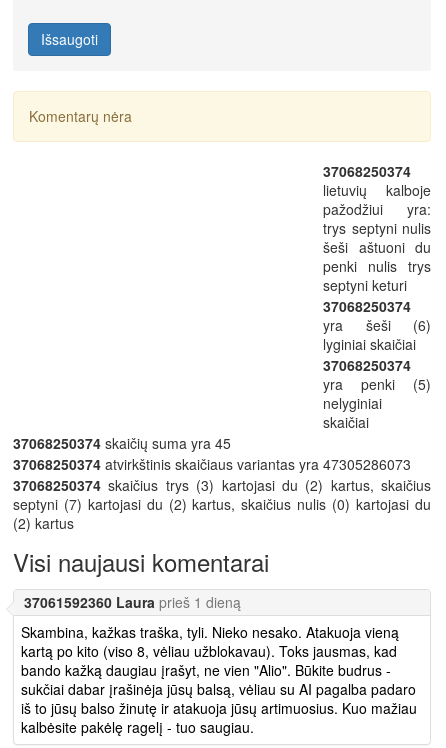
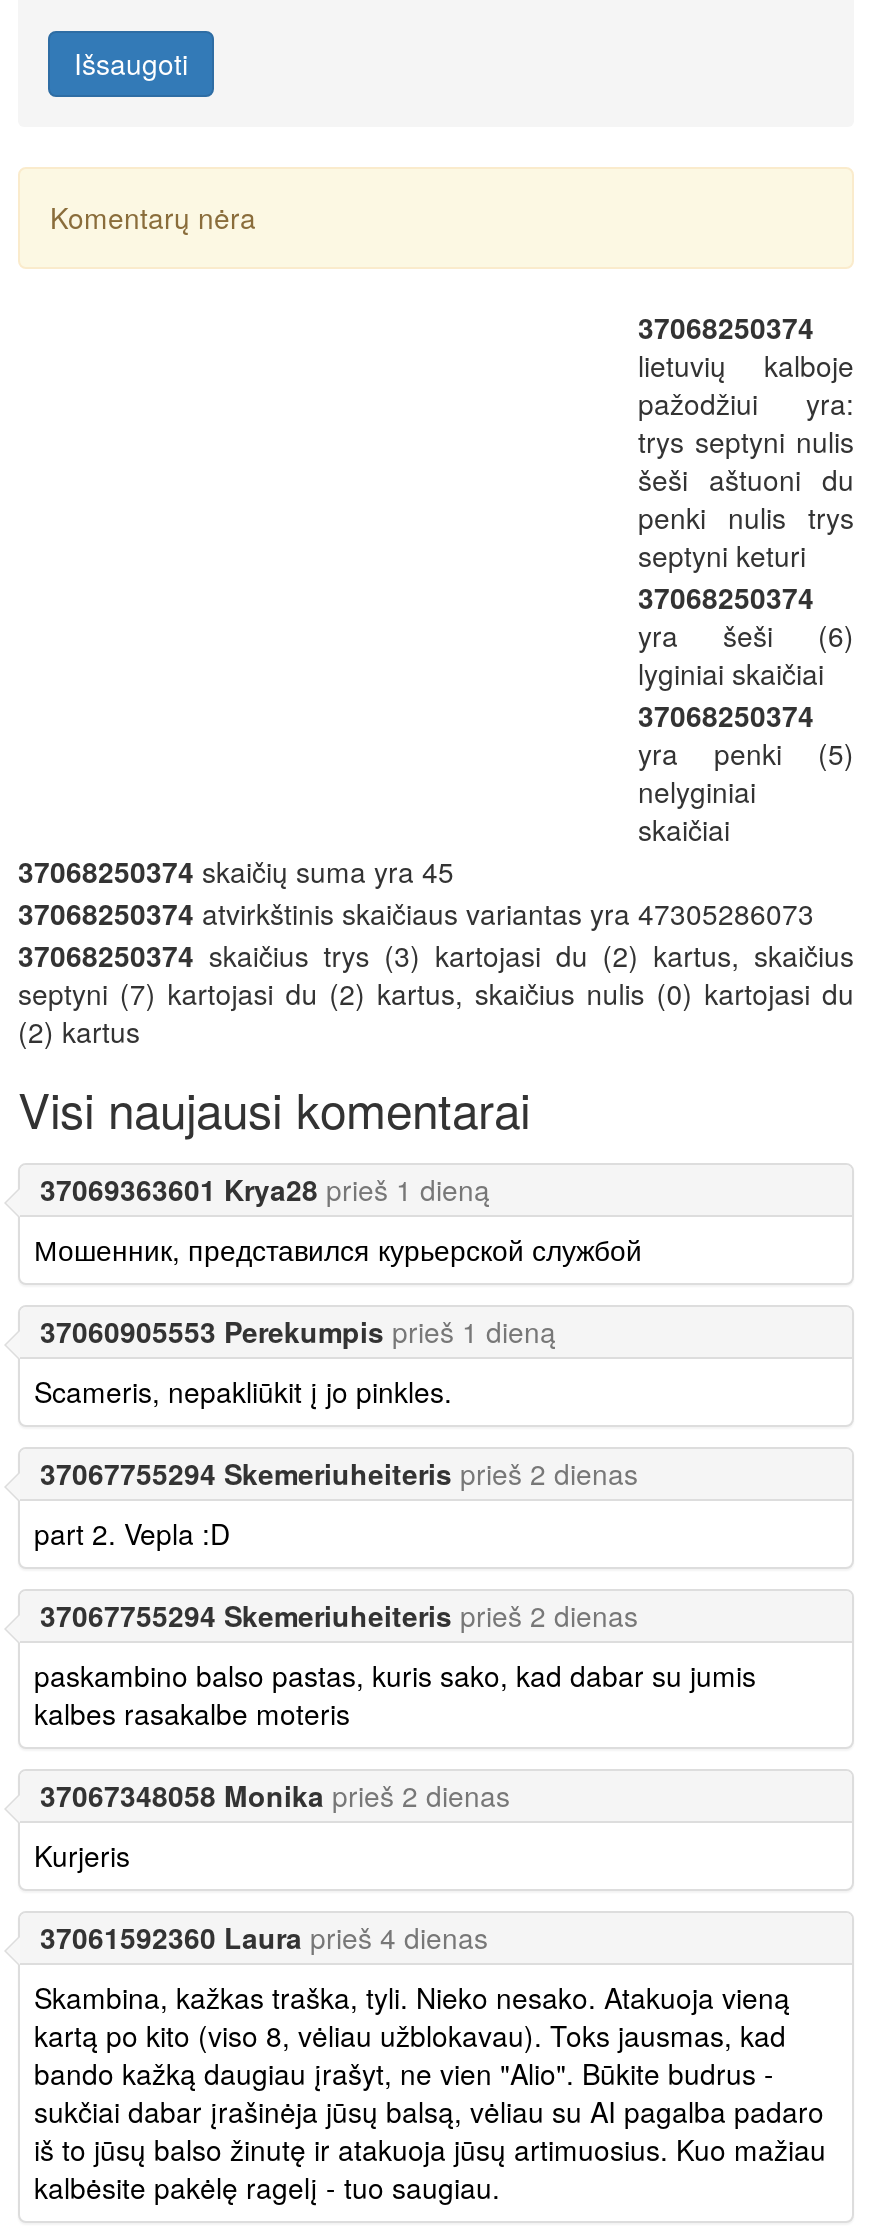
[24,591,241,611] 37061592360 Laura prieš 1 dieną -> [34,1168,756,1956] 37069363601 Krya28 prieš 1 dieną | Мошенник, представился курьерской службой | 37060905553 Perekumpis prieš 1 dieną | Scameris, nepakliūkit į jo pinkles. | 37067755294 Skemeriuheiteris prieš 2 dienas | part 2. Vepla :D | 37067755294 Skemeriuheiteris prieš 2 dienas | paskambino balso pastas, kuris sako, kad dabar su jumis | kalbes rasakalbe moteris | 37067348058 Monika prieš 2 dienas | Kurjeris | 37061592360 Laura prieš 4 dienas

